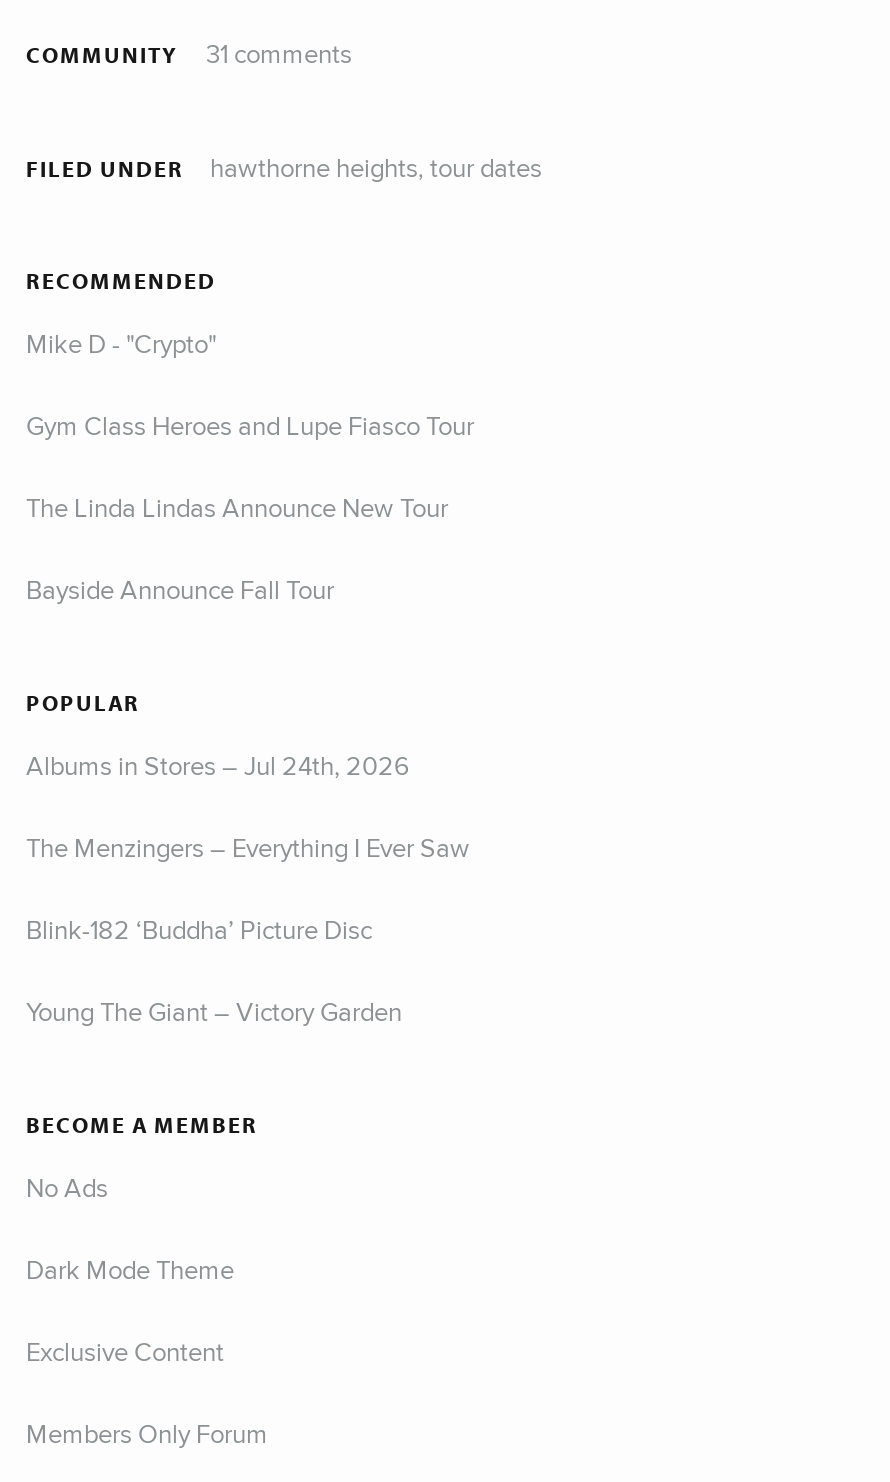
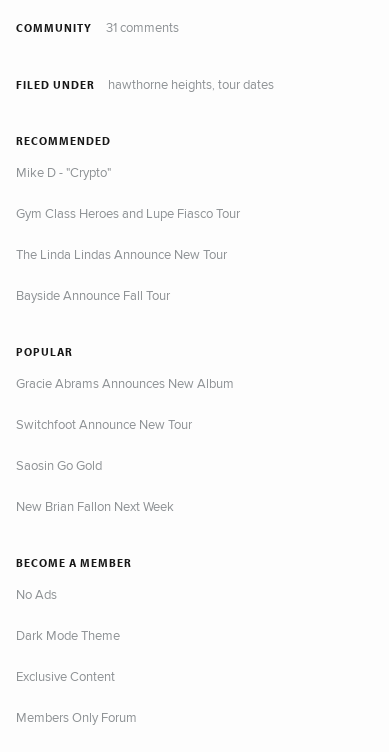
[26,747,410,783] Albums in Stores – Jul 24th, 2026 -> [16,374,234,392] Gracie Abrams Announces New Album
[26,829,470,865] The Menzingers – Everything I Ever Saw -> [16,415,192,433] Switchfoot Announce New Tour
[26,911,372,947] Blink-182 ‘Buddha’ Picture Disc -> [16,456,102,474] Saosin Go Gold
[26,993,402,1029] Young The Giant – Victory Garden -> [16,497,174,515] New Brian Fallon Next Week

